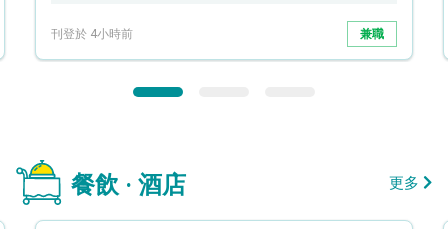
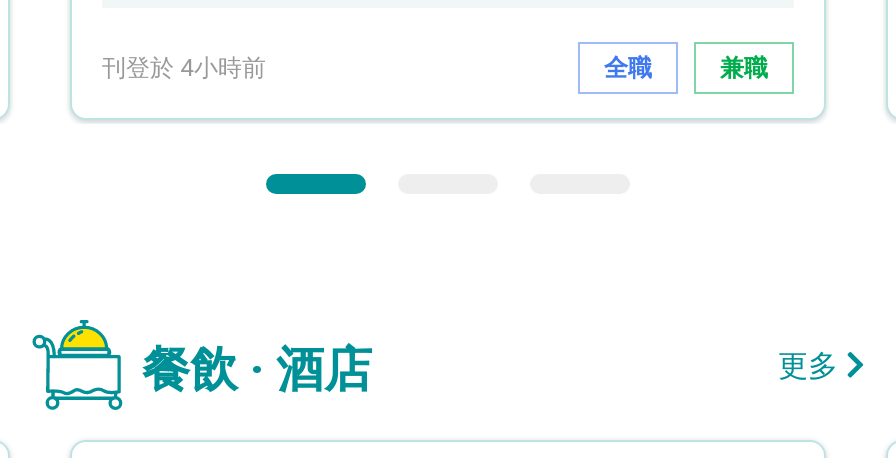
none -> [604,53,652,81] 全職

